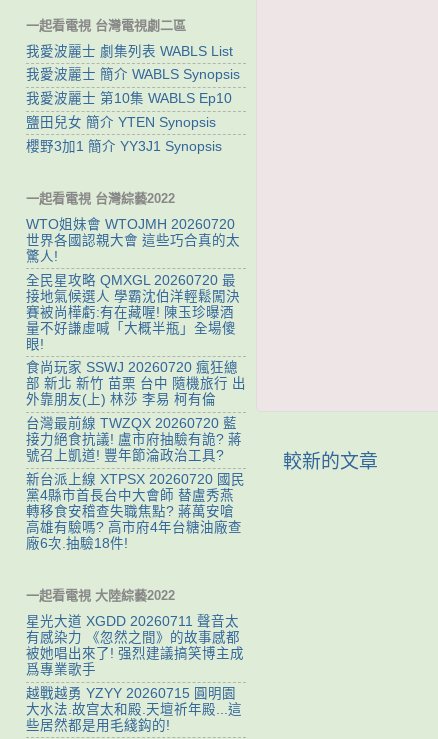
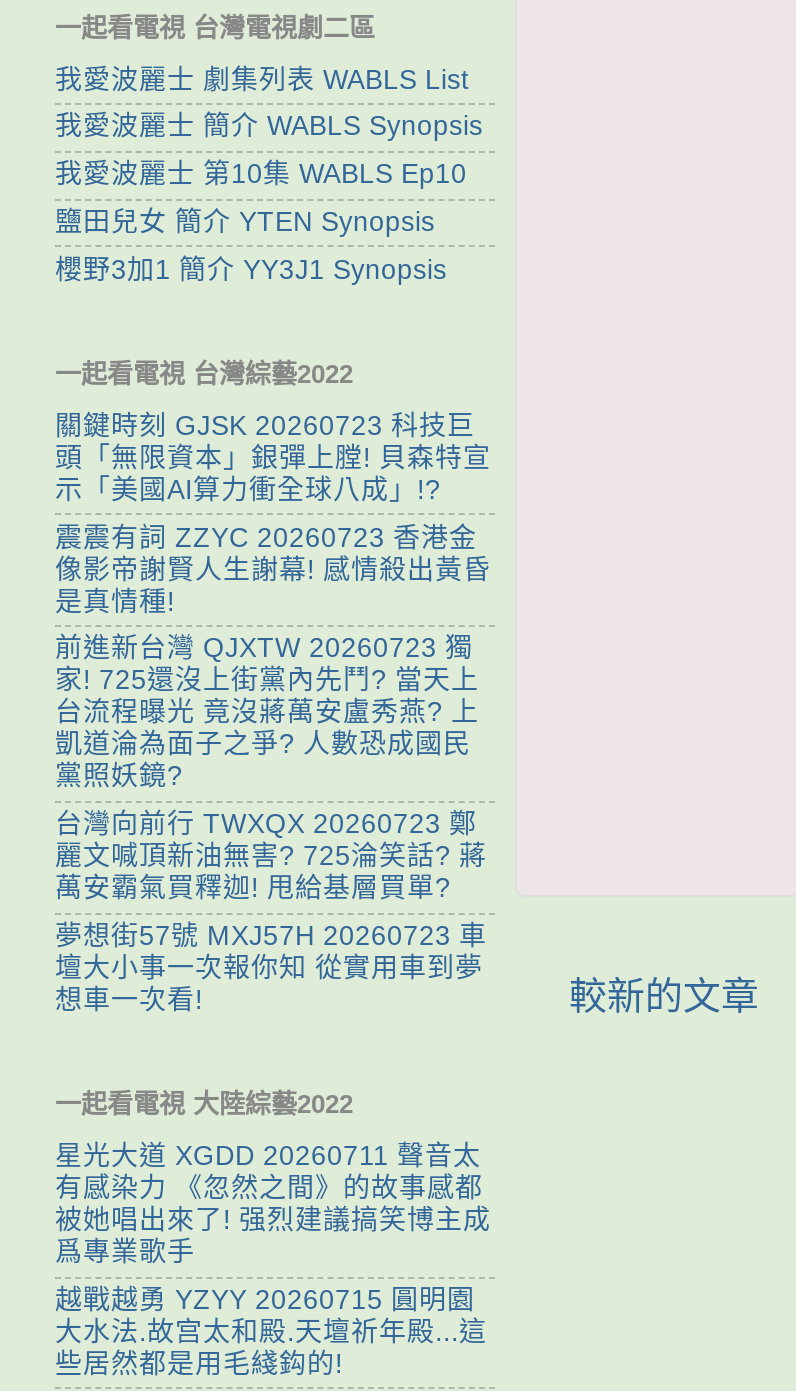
[26,217,240,264] WTO姐妹會 WTOJMH 20260720 | 世界各國認親大會 這些巧合真的太 | 驚人! -> [55,411,491,505] 關鍵時刻 GJSK 20260723 科技巨 | 頭「無限資本」銀彈上膛! 貝森特宣 | 示「美國AI算力衝全球八成」!?
[26,273,240,352] 全民星攻略 QMXGL 20260720 最 | 接地氣候選人 學霸沈伯洋輕鬆闖決 | 賽被尚樺虧:有在藏喔! 陳玉珍曝酒 | 量不好謙虛喊「大概半瓶」全場傻 | 眼! -> [55,522,491,616] 震震有詞 ZZYC 20260723 香港金 | 像影帝謝賢人生謝幕! 感情殺出黃昏 | 是真情種!
[26,360,246,407] 食尚玩家 SSWJ 20260720 瘋狂總 | 部 新北 新竹 苗栗 台中 隨機旅行 出 | 外靠朋友(上) 林莎 李易 柯有倫 -> [55,634,479,792] 前進新台灣 QJXTW 20260723 獨 | 家! 725還沒上街黨內先鬥? 當天上 | 台流程曝光 竟沒蔣萬安盧秀燕? 上 | 凱道淪為面子之爭? 人數恐成國民 | 黨照妖鏡?
[26,416,242,463] 台灣最前線 TWZQX 20260720 藍 | 接力絕食抗議! 盧市府抽驗有詭? 蔣 | 號召上凱道! 豐年節淪政治工具? -> [55,809,487,903] 台灣向前行 TWXQX 20260723 鄭 | 麗文喊頂新油無害? 725淪笑話? 蔣 | 萬安霸氣買釋迦! 甩給基層買單?
moved [283,451,378,472] -> [569,975,759,1017]: 較新的文章
[26,472,245,551] 新台派上線 XTPSX 20260720 國民 | 黨4縣市首長台中大會師 替盧秀燕 | 轉移食安稽查失職焦點? 蔣萬安嗆 | 高雄有驗嗎? 高市府4年台糖油廠查 | 廠6次.抽驗18件! -> [55,921,487,1015] 夢想街57號 MXJ57H 20260723 車 | 壇大小事一次報你知 從實用車到夢 | 想車一次看!

